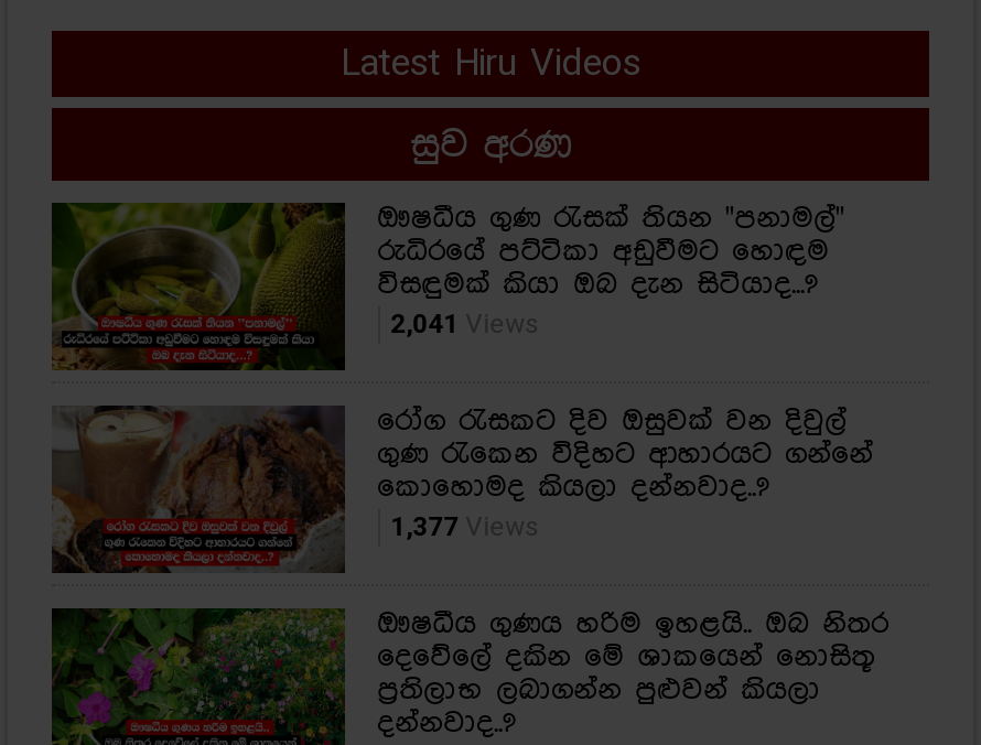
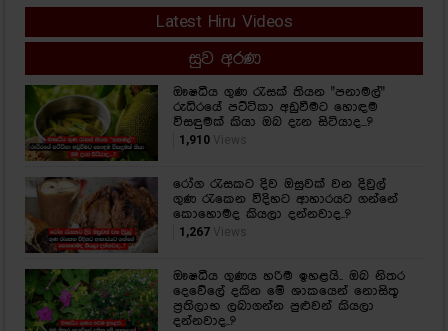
[391,309,541,340] 2,041 Views -> [179,133,247,147] 1,910 Views
[391,511,541,542] 1,377 Views -> [179,225,247,239] 1,267 Views

